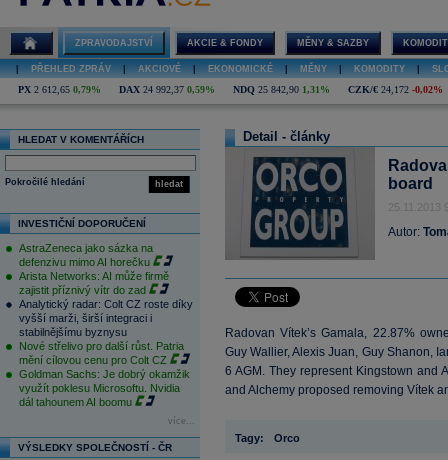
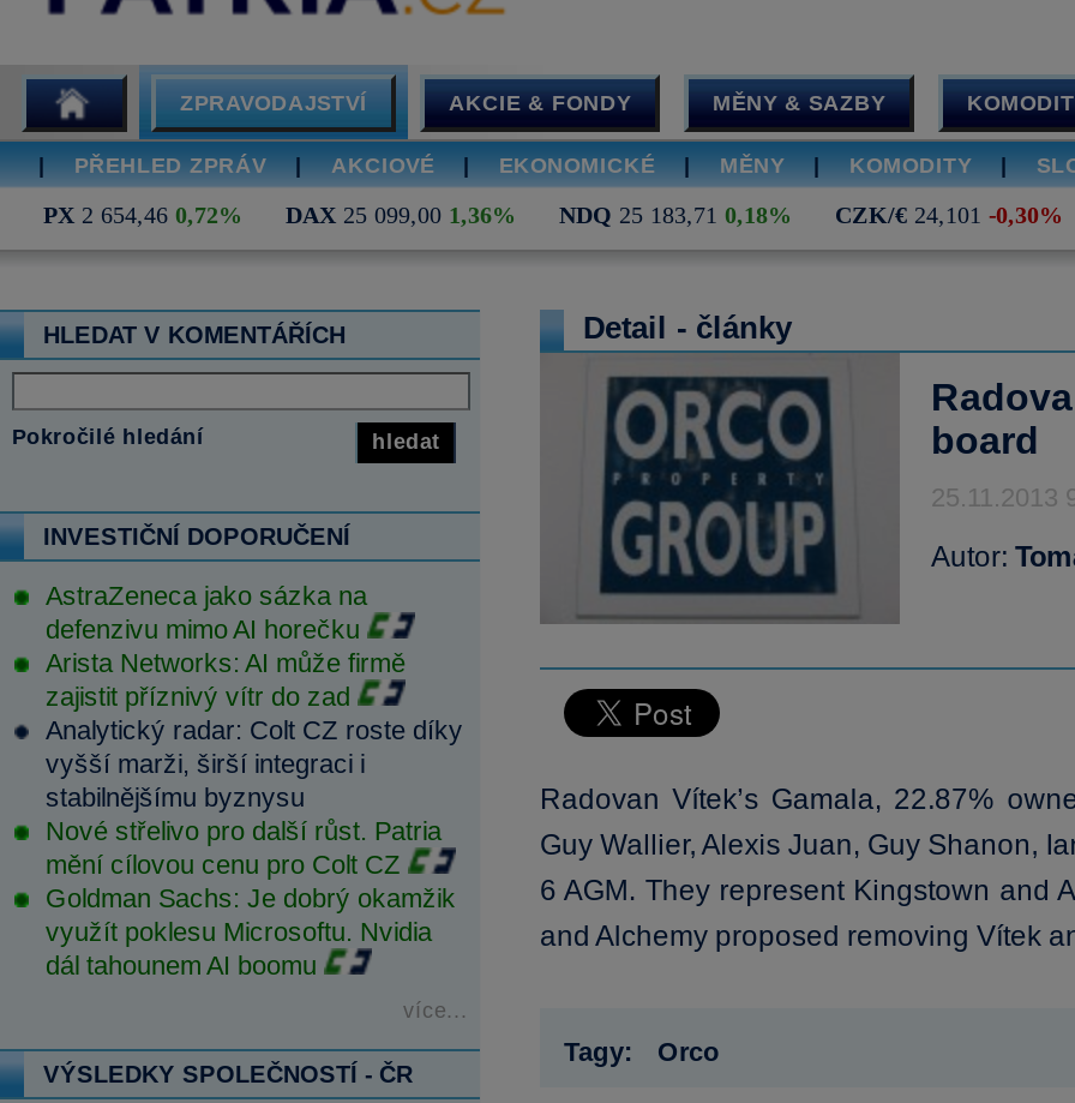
[18,84,101,95] PX 2 612,65 0,79% -> [43,202,242,228] PX 2 654,46 0,72%
[119,84,215,95] DAX 24 992,37 0,59% -> [286,202,516,228] DAX 25 099,00 1,36%
[233,84,330,95] NDQ 25 842,90 1,31% -> [559,202,792,228] NDQ 25 183,71 0,18%
[348,84,443,95] CZK/€ 24,172 -0,02% -> [835,202,1063,228] CZK/€ 24,101 -0,30%

